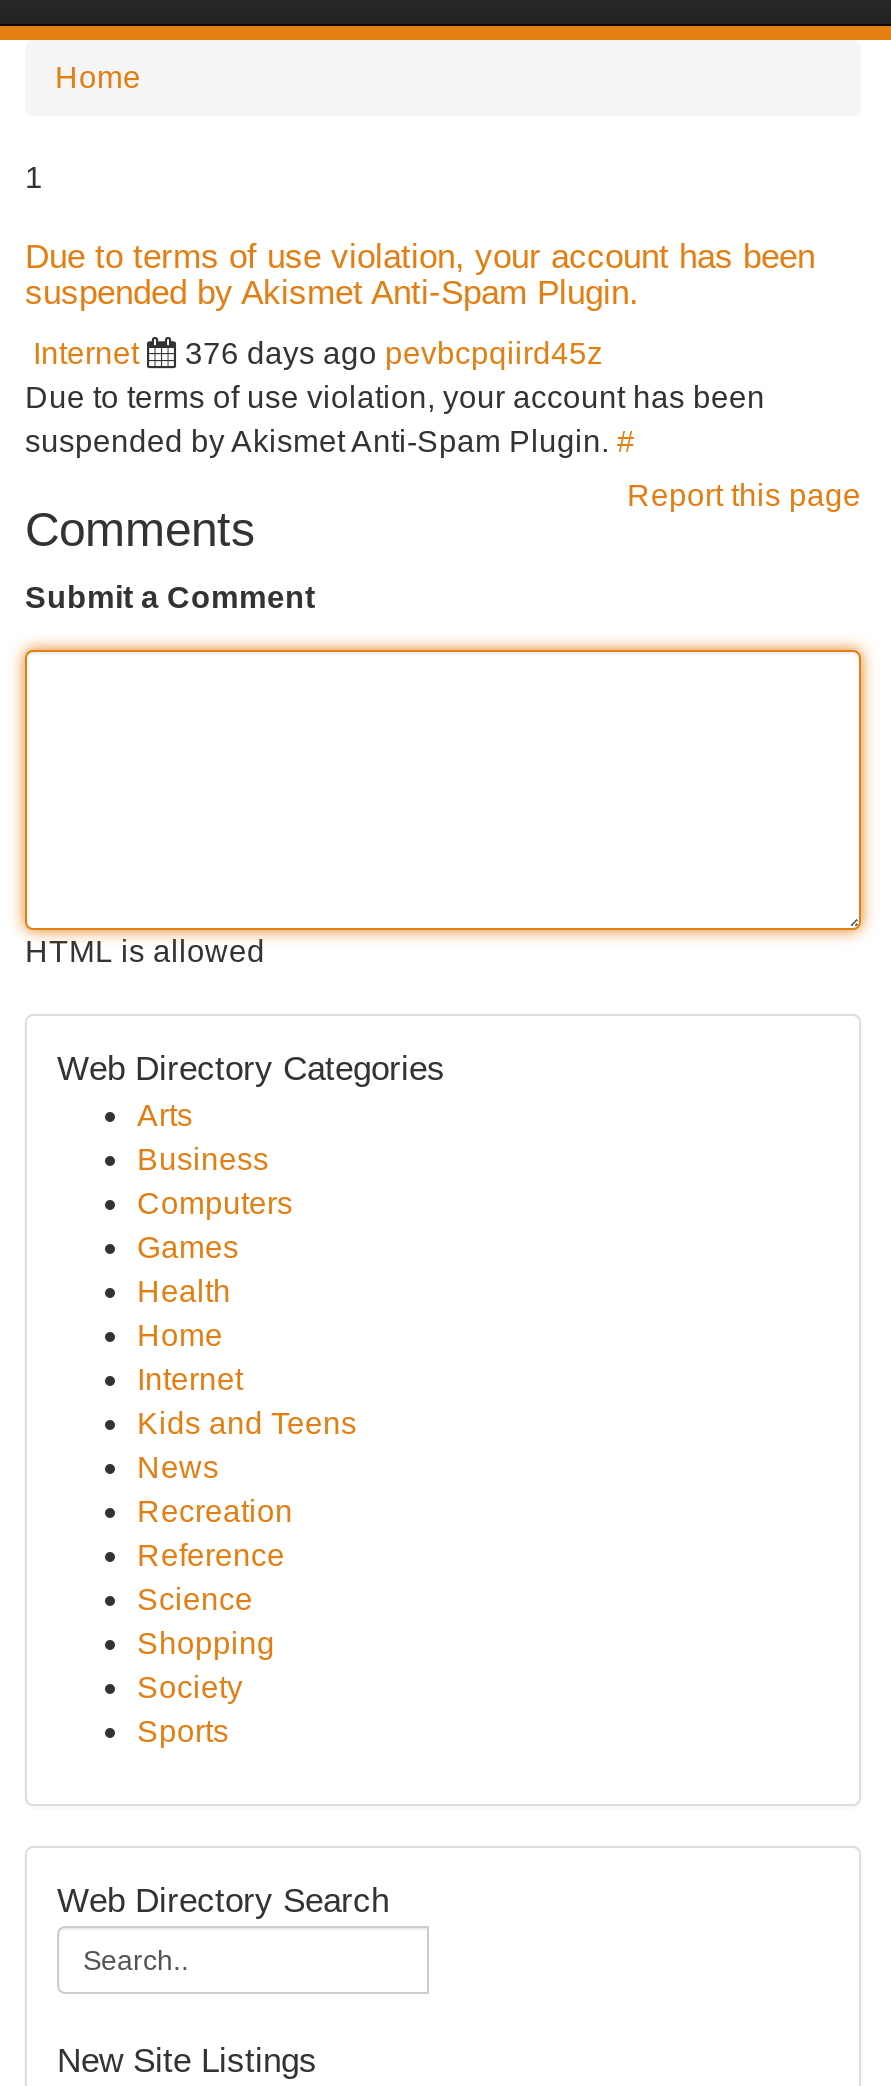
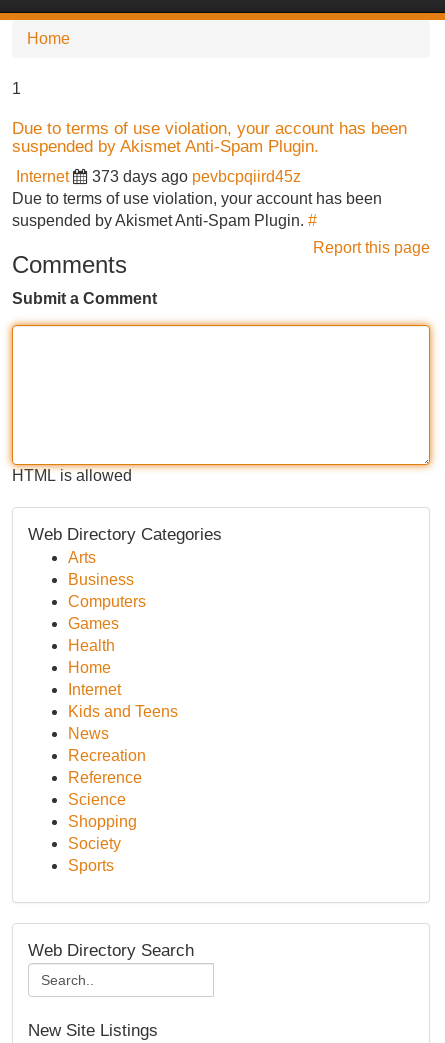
[185,336,603,370] 376 days ago pevbcpqiird45z -> [92,168,301,185] 373 days ago pevbcpqiird45z

